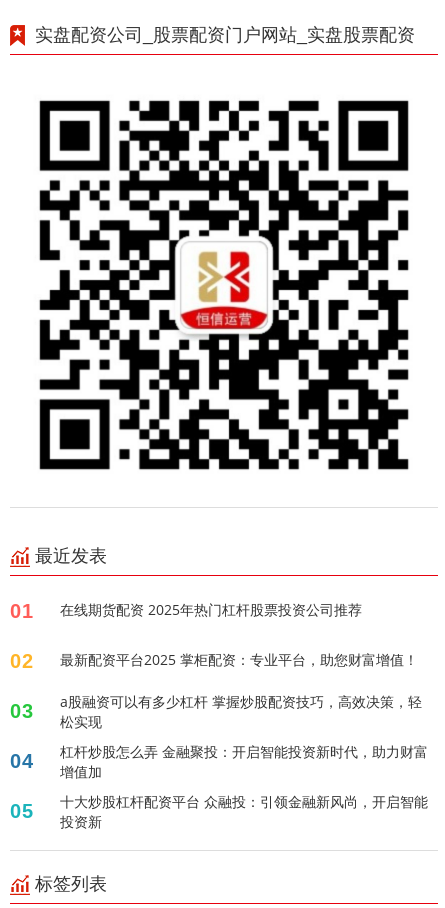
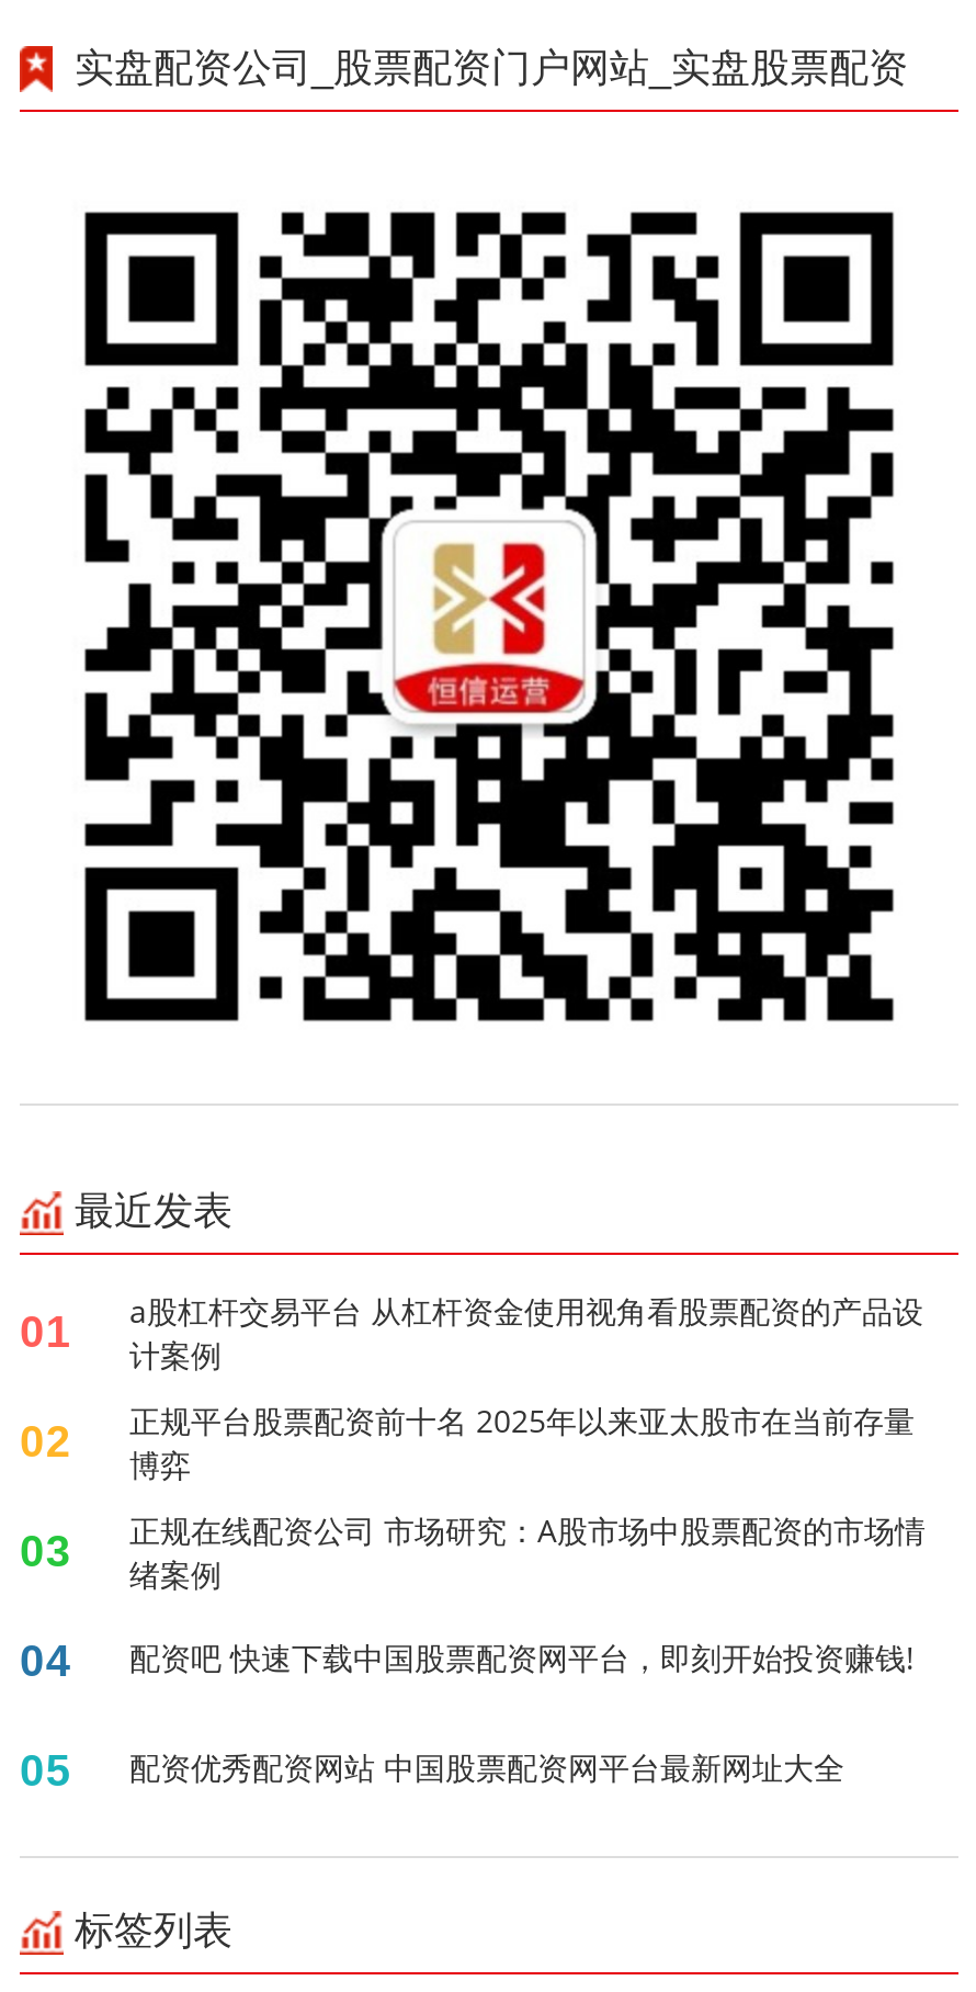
[60,599,362,618] 在线期货配资 2025年热门杠杆股票投资公司推荐 -> [129,1289,923,1374] a股杠杆交易平台 从杠杆资金使用视角看股票配资的产品设 | 计案例
[60,649,418,668] 最新配资平台2025 掌柜配资：专业平台，助您财富增值！ -> [129,1399,915,1484] 正规平台股票配资前十名 2025年以来亚太股市在当前存量 | 博弈
[60,691,422,730] a股融资可以有多少杠杆 掌握炒股配资技巧，高效决策，轻 | 松实现 -> [129,1508,926,1594] 正规在线配资公司 市场研究：A股市场中股票配资的市场情 | 绪案例
[60,741,428,780] 杠杆炒股怎么弄 金融聚投：开启智能投资新时代，助力财富 | 增值加 -> [129,1636,915,1677] 配资吧 快速下载中国股票配资网平台，即刻开始投资赚钱!
[60,791,428,830] 十大炒股杠杆配资平台 众融投：引领金融新风尚，开启智能 | 投资新 -> [129,1745,844,1787] 配资优秀配资网站 中国股票配资网平台最新网址大全

